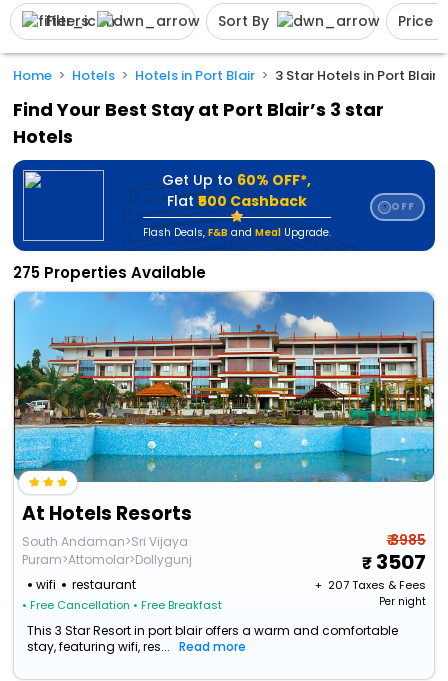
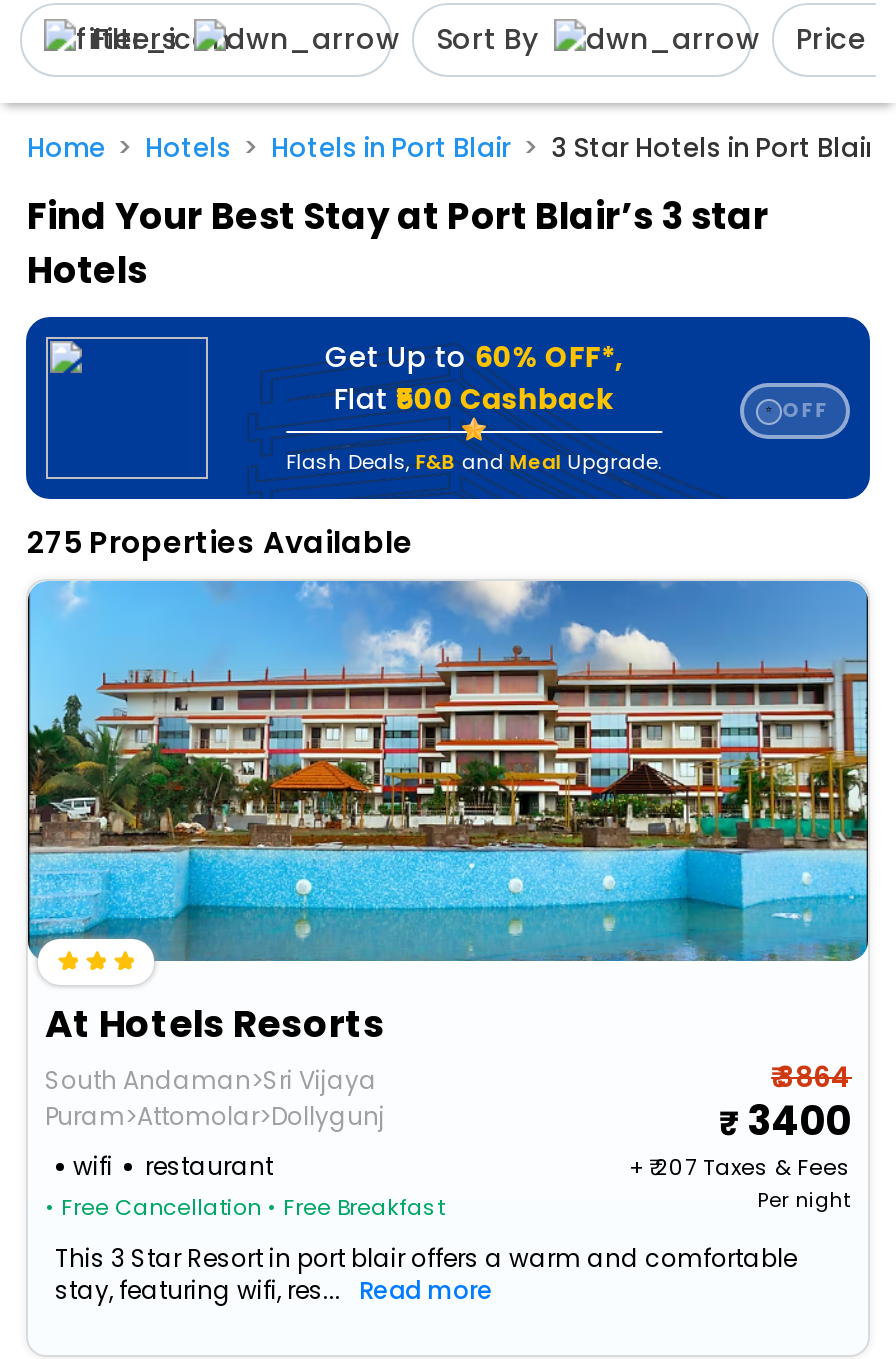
[386,530,425,550] ₹ 3985 -> [771,1058,851,1098] ₹ 3864
[375,548,425,576] 3507 -> [747,1094,851,1150] 3400

